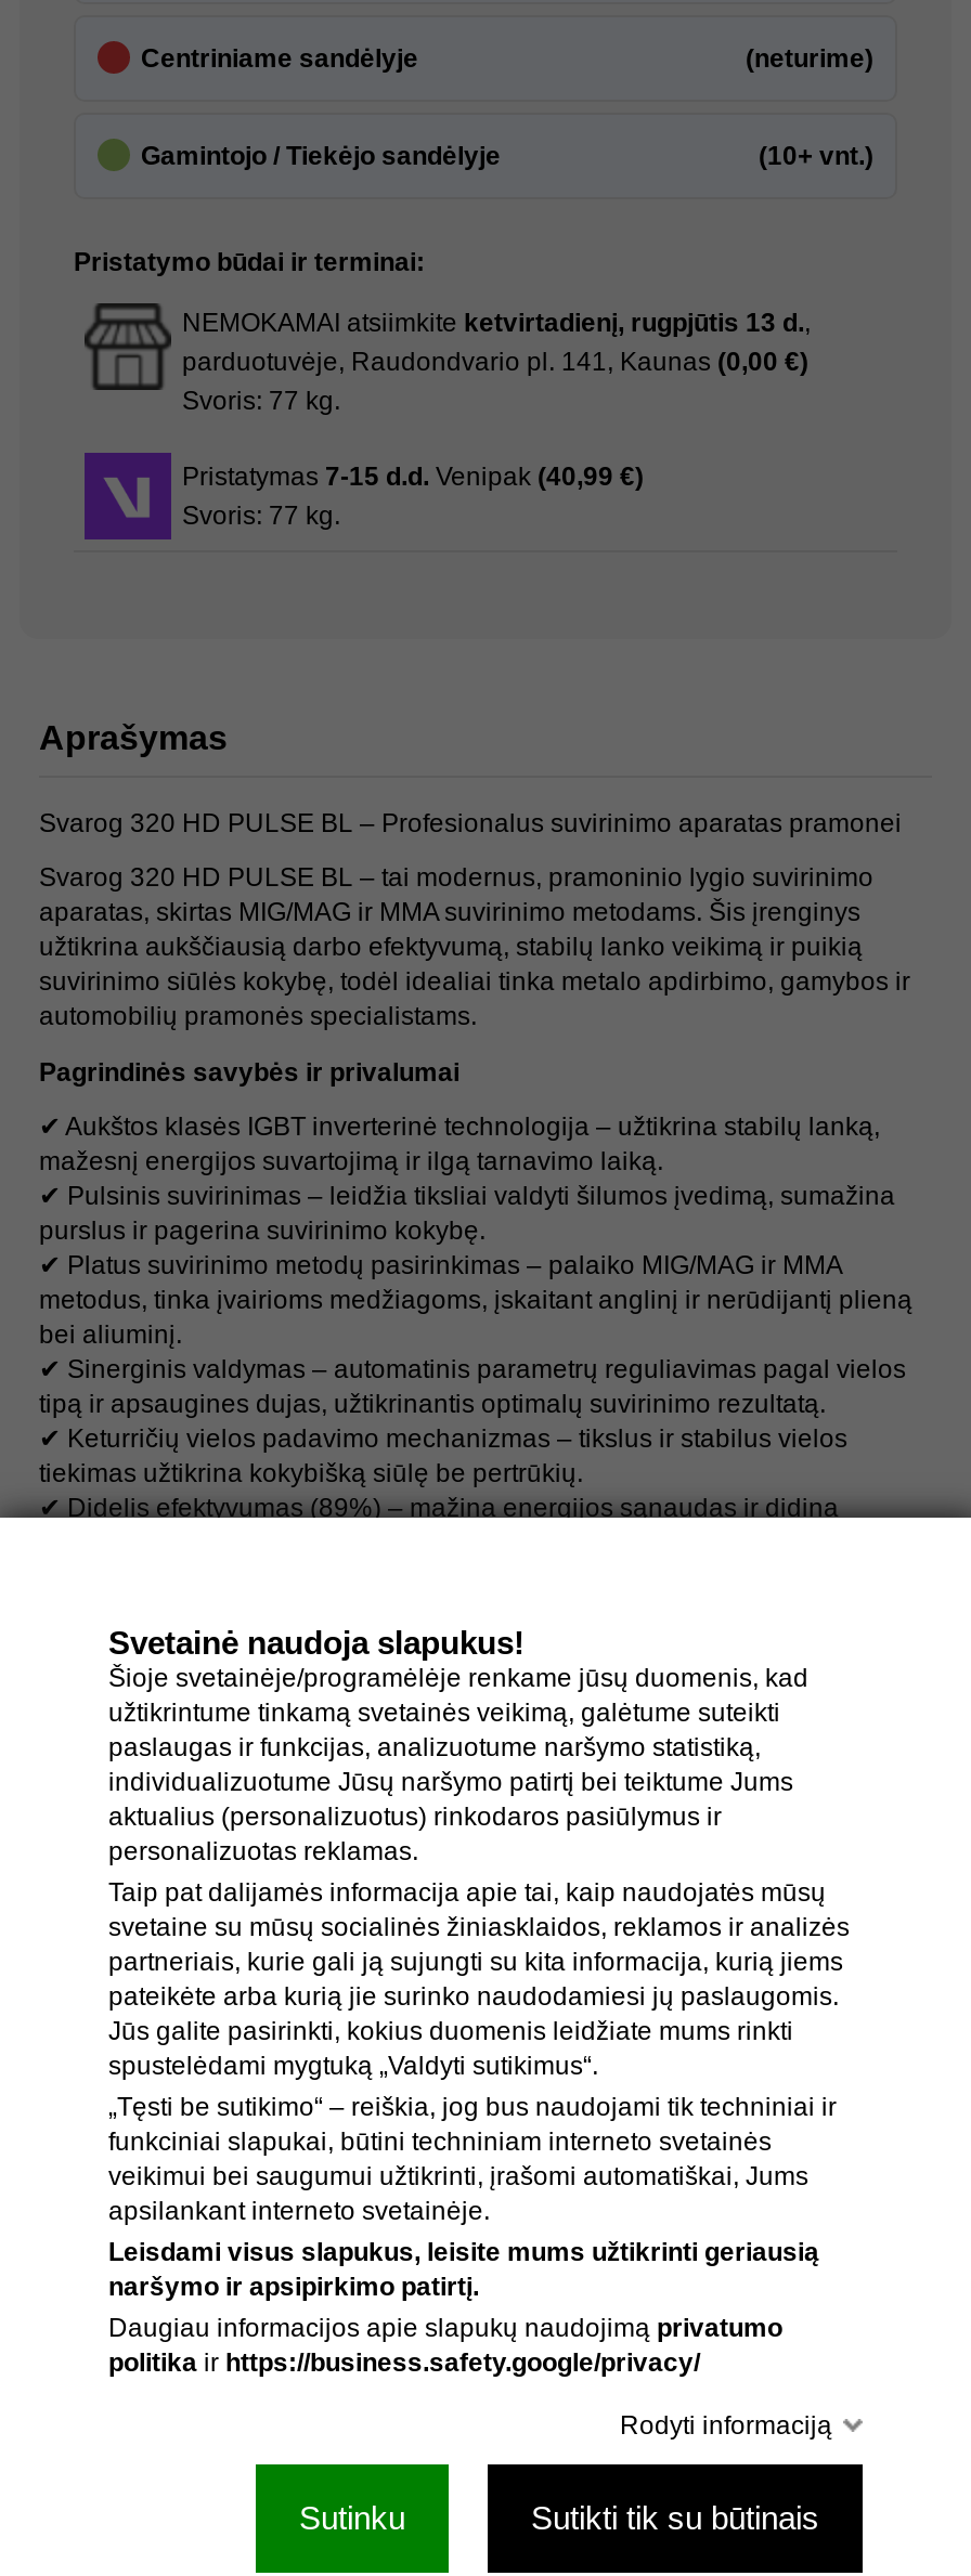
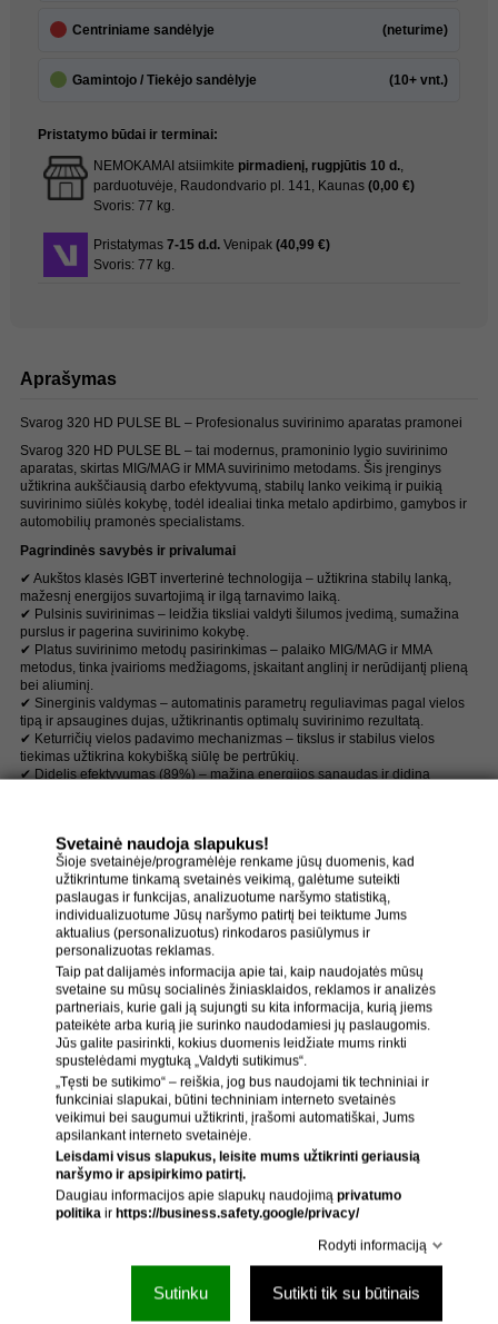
[182,307,811,338] NEMOKAMAI atsiimkite ketvirtadienį, rugpjūtis 13 d., -> [93,158,404,173] NEMOKAMAI atsiimkite pirmadienį, rugpjūtis 10 d.,

